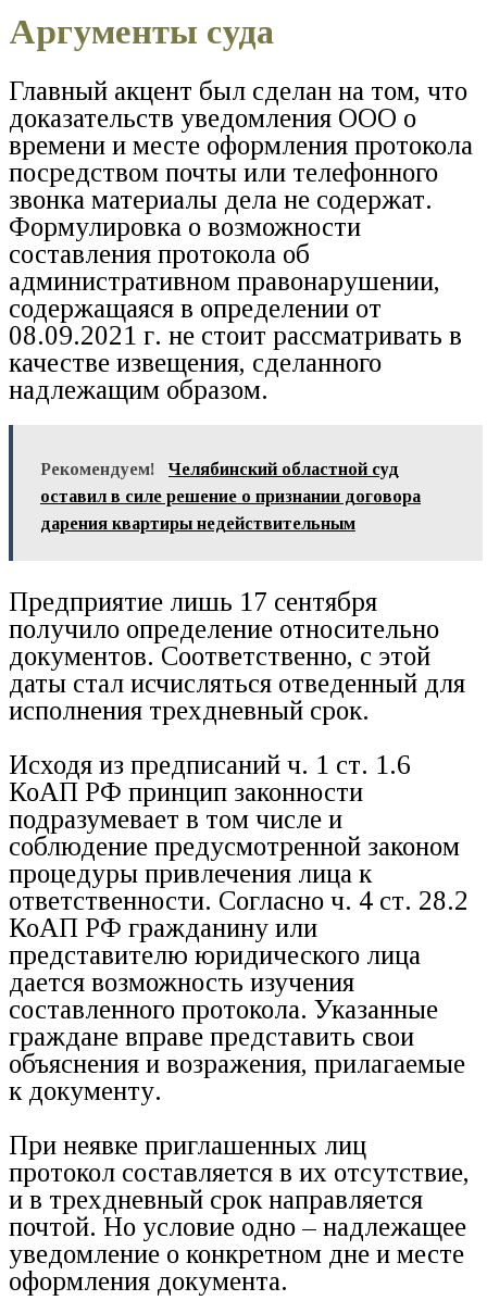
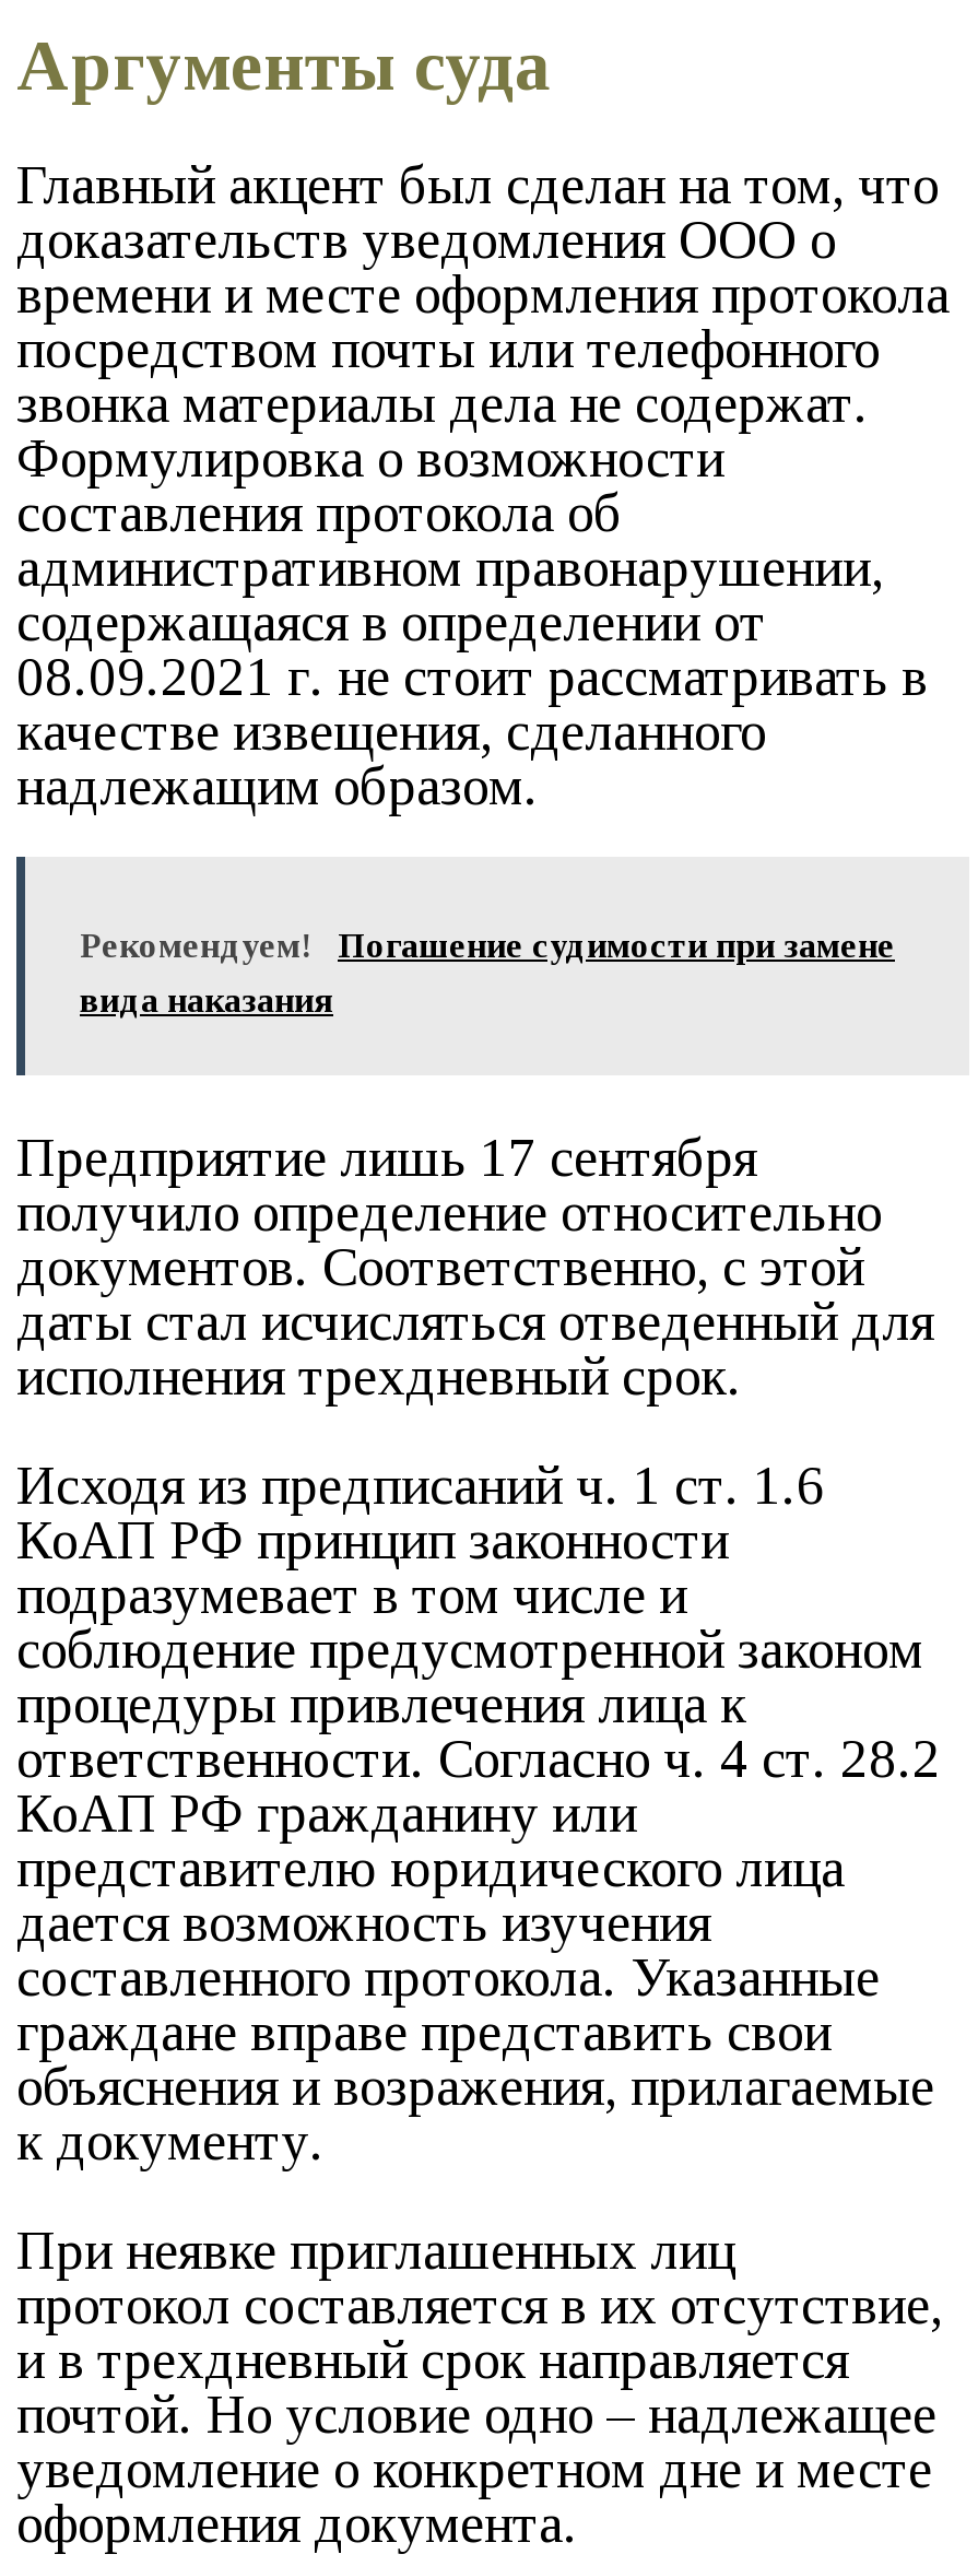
[40,460,421,533] Челябинский областной суд | оставил в силе решение о признании договора | дарения квартиры недействительным -> [80,928,895,1020] Погашение судимости при замене | вида наказания

